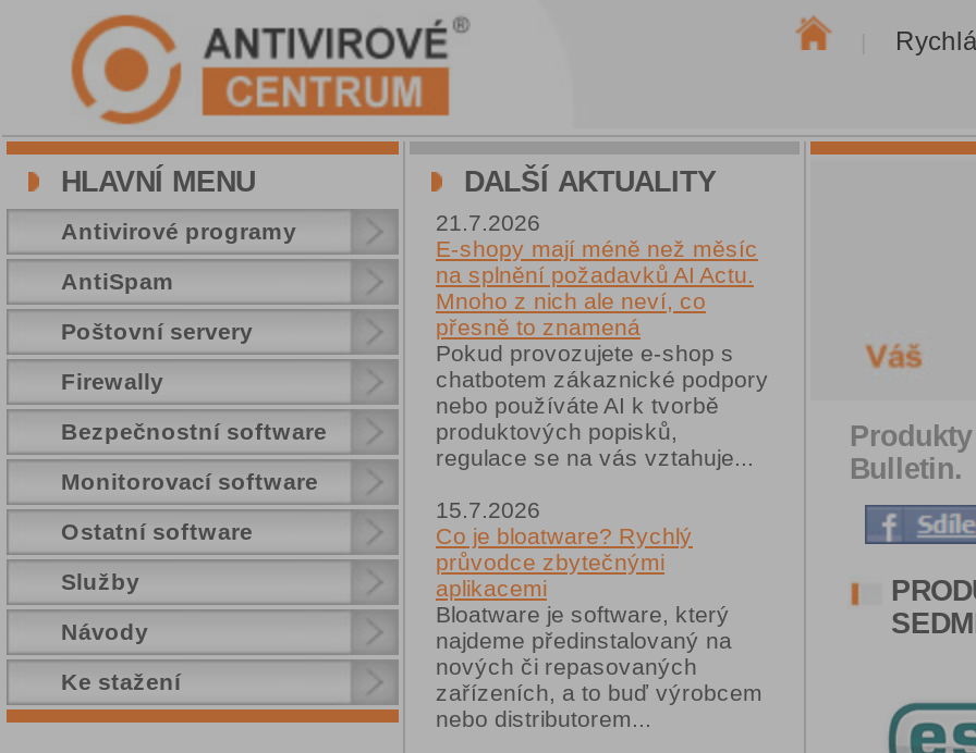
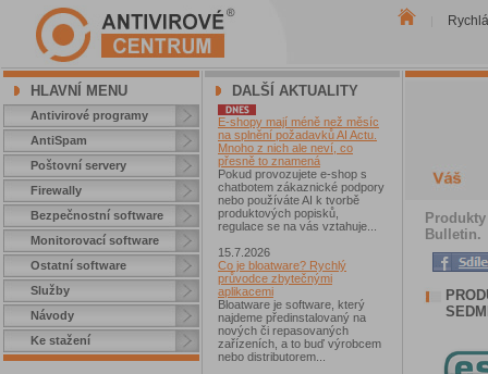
[436,209,540,235] 21.7.2026 -> none

